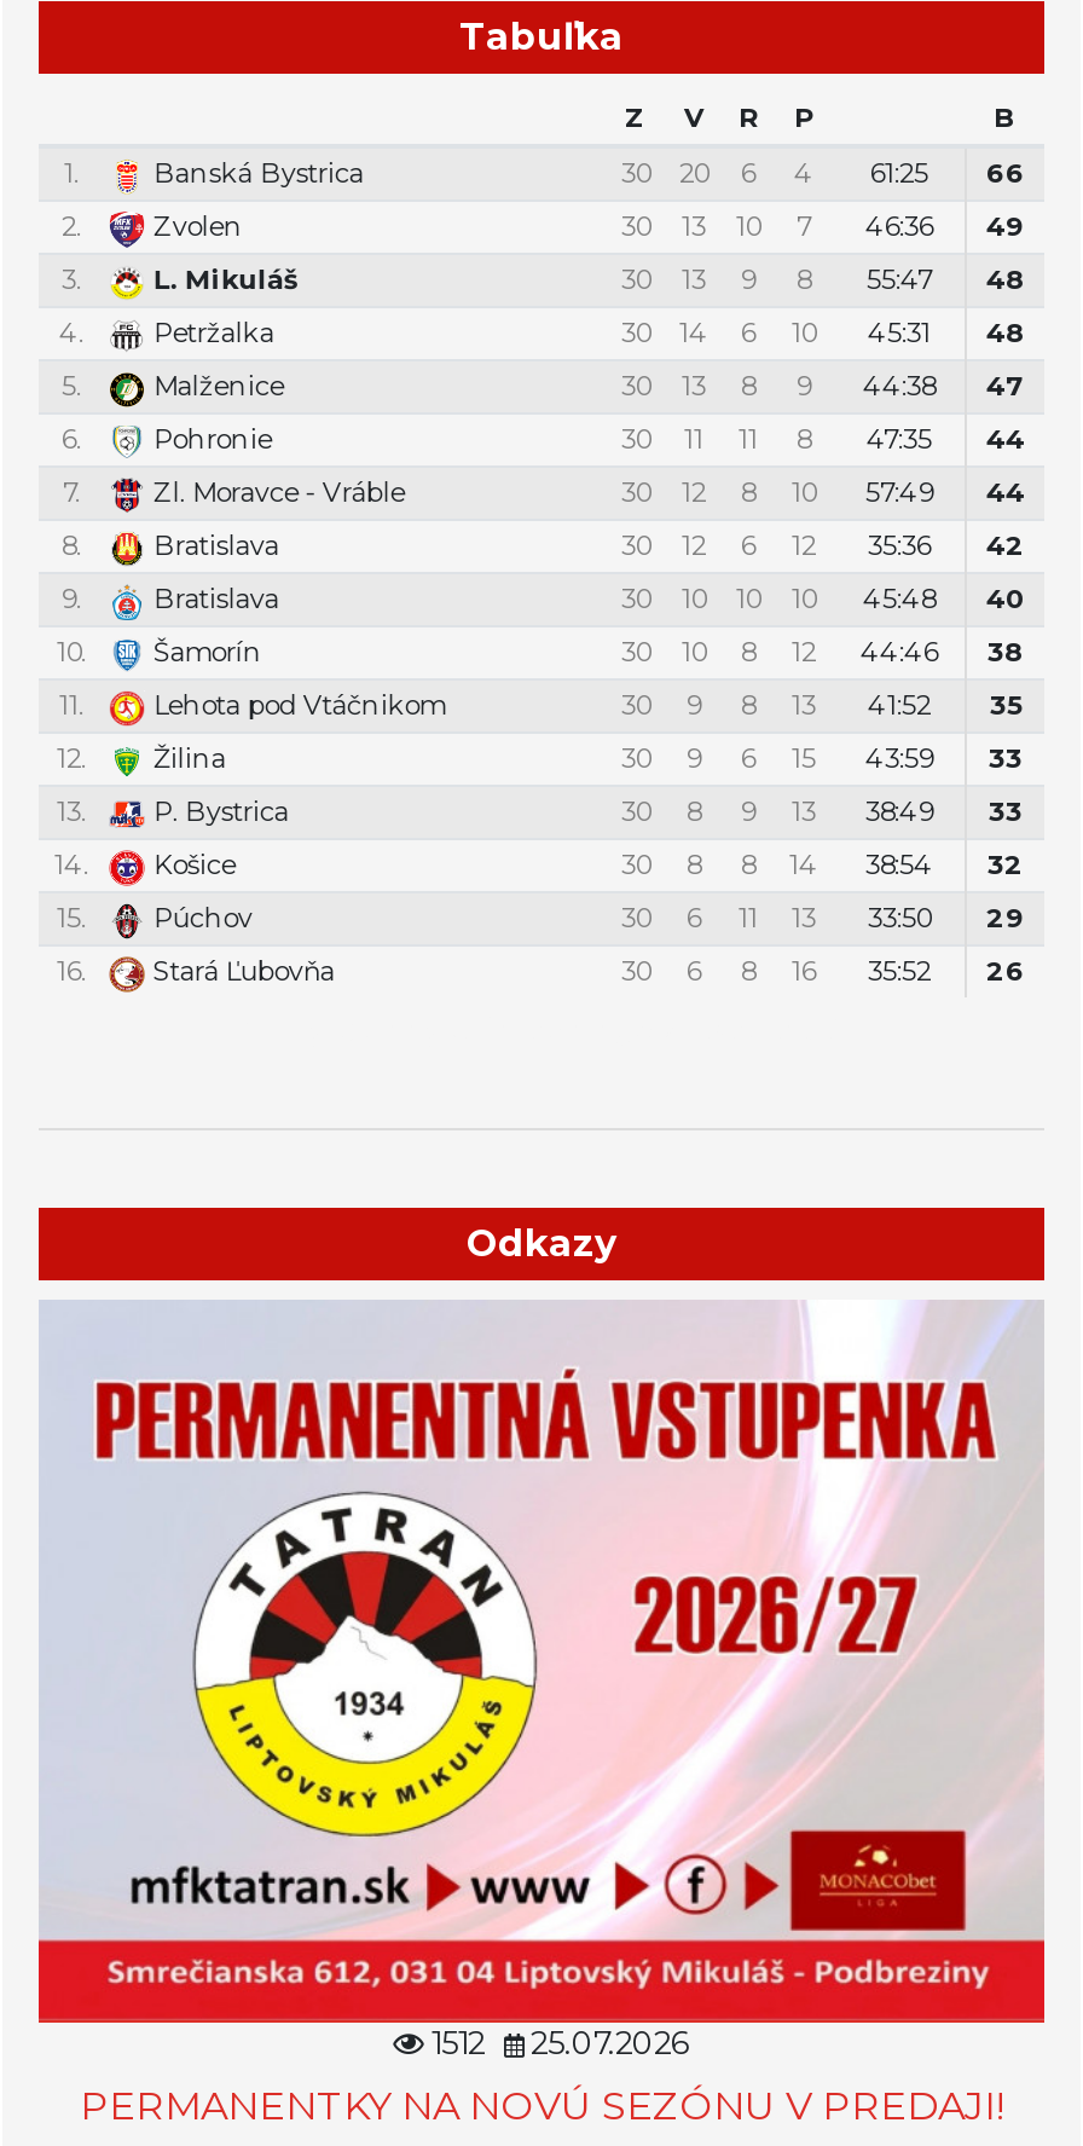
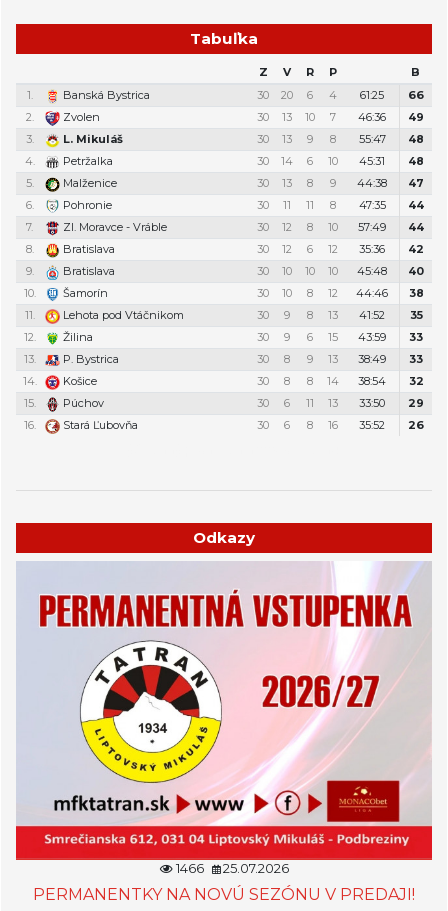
[424,2022,485,2061] 1512 -> [172,860,203,876] 1466

